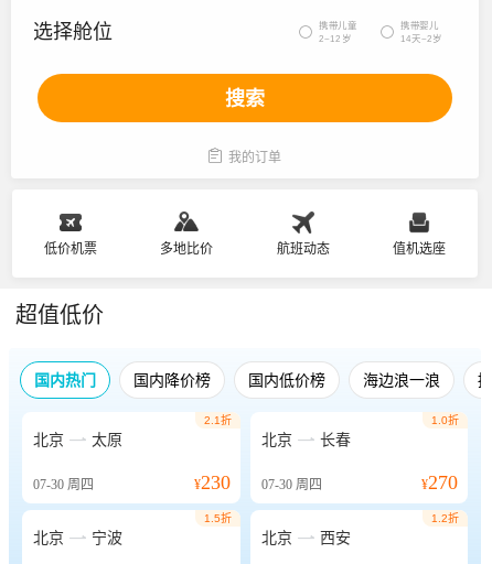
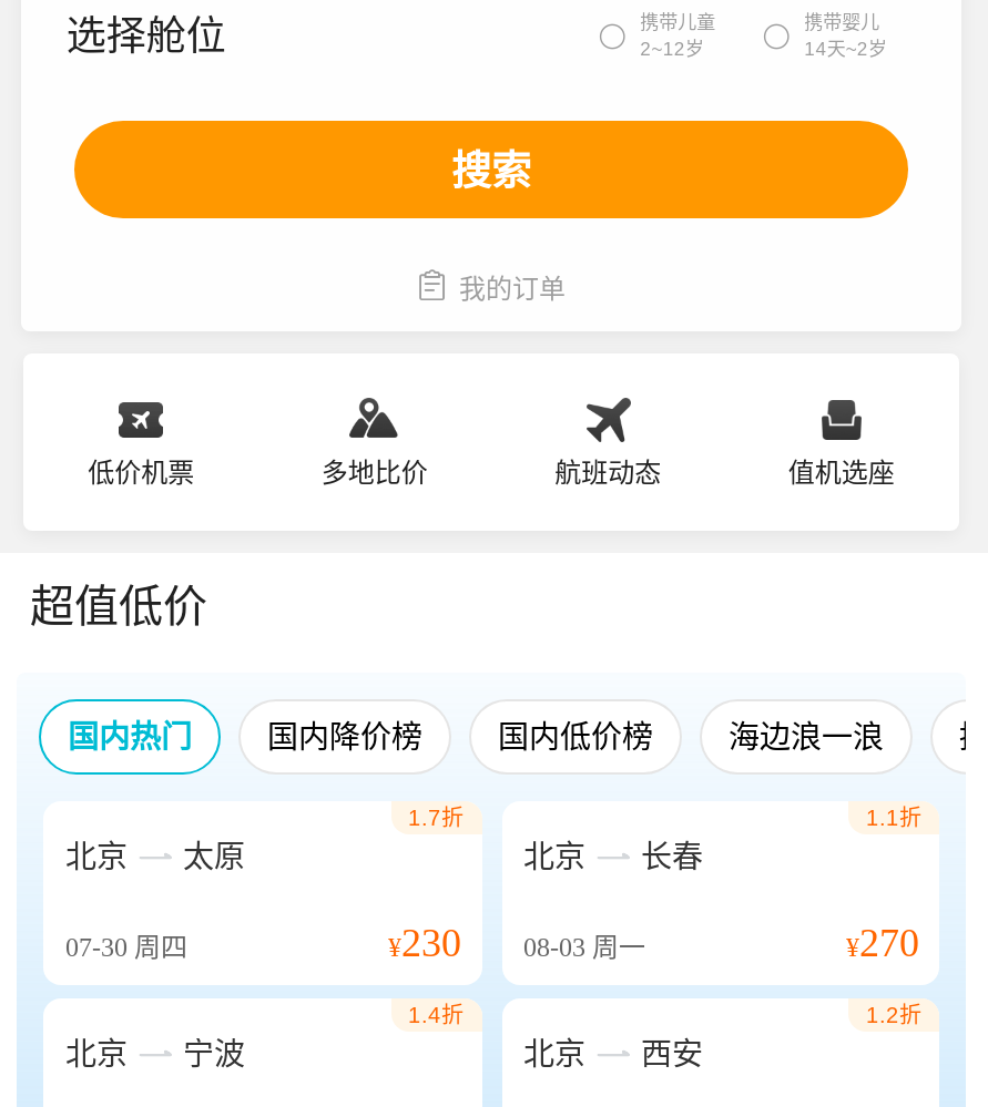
[204,414,231,426] 2.1折 -> [408,806,464,830] 1.7折
[431,414,459,426] 1.0折 -> [866,806,921,830] 1.1折
[194,471,322,493] ¥230 07-30周四 -> [388,921,645,965] ¥230 08-03周一
[204,512,231,524] 1.5折 -> [408,1003,464,1027] 1.4折

